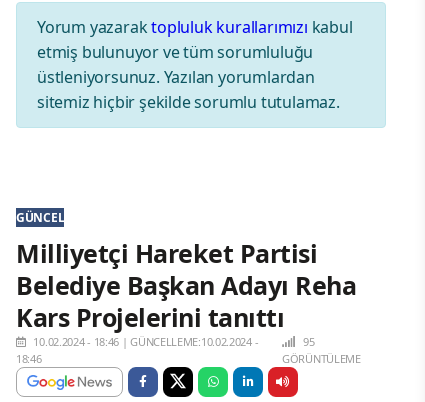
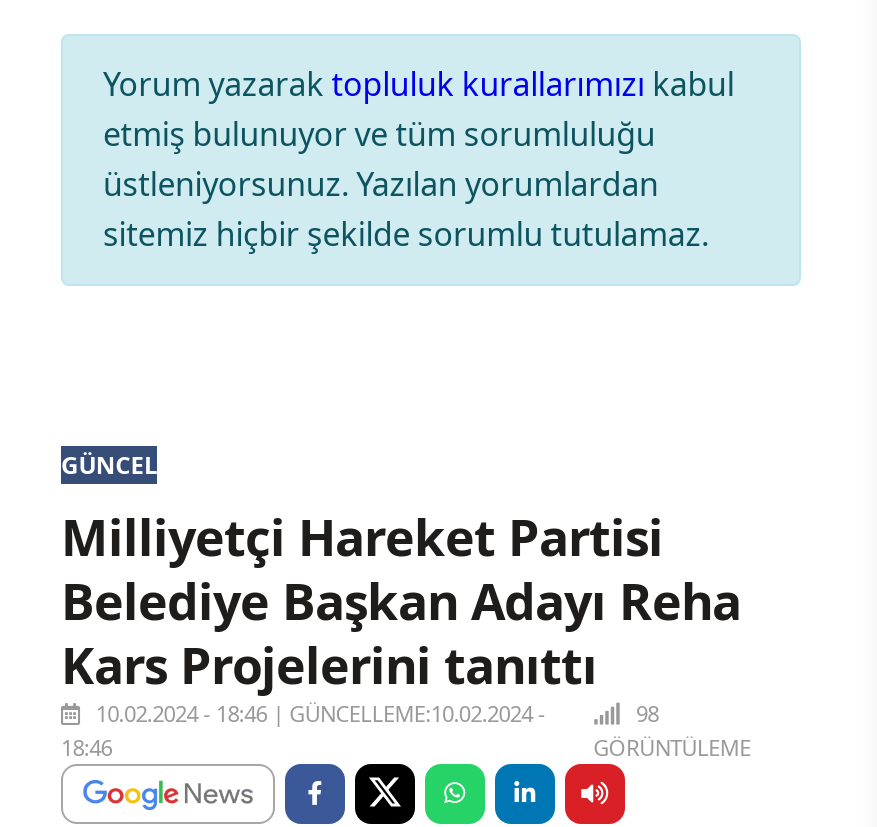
[301,334,315,349] 95 -> [631,699,659,729] 98

